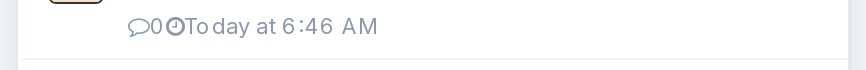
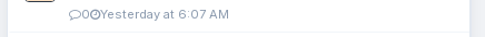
[184,12,378,40] Today at 6:46 AM -> [100,7,229,22] Yesterday at 6:07 AM

